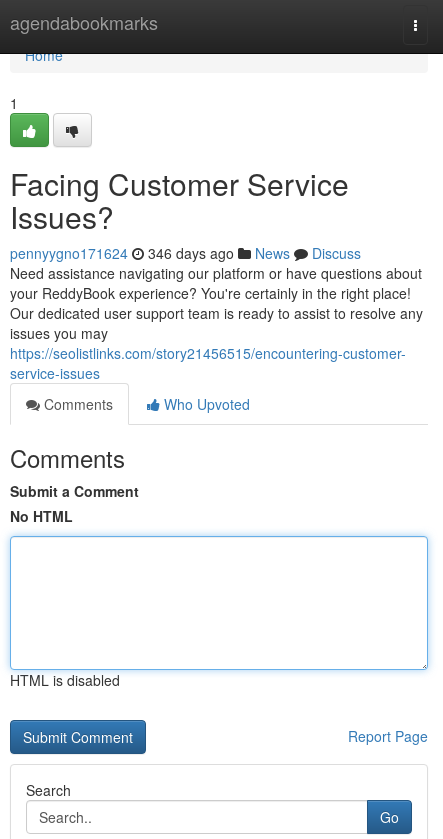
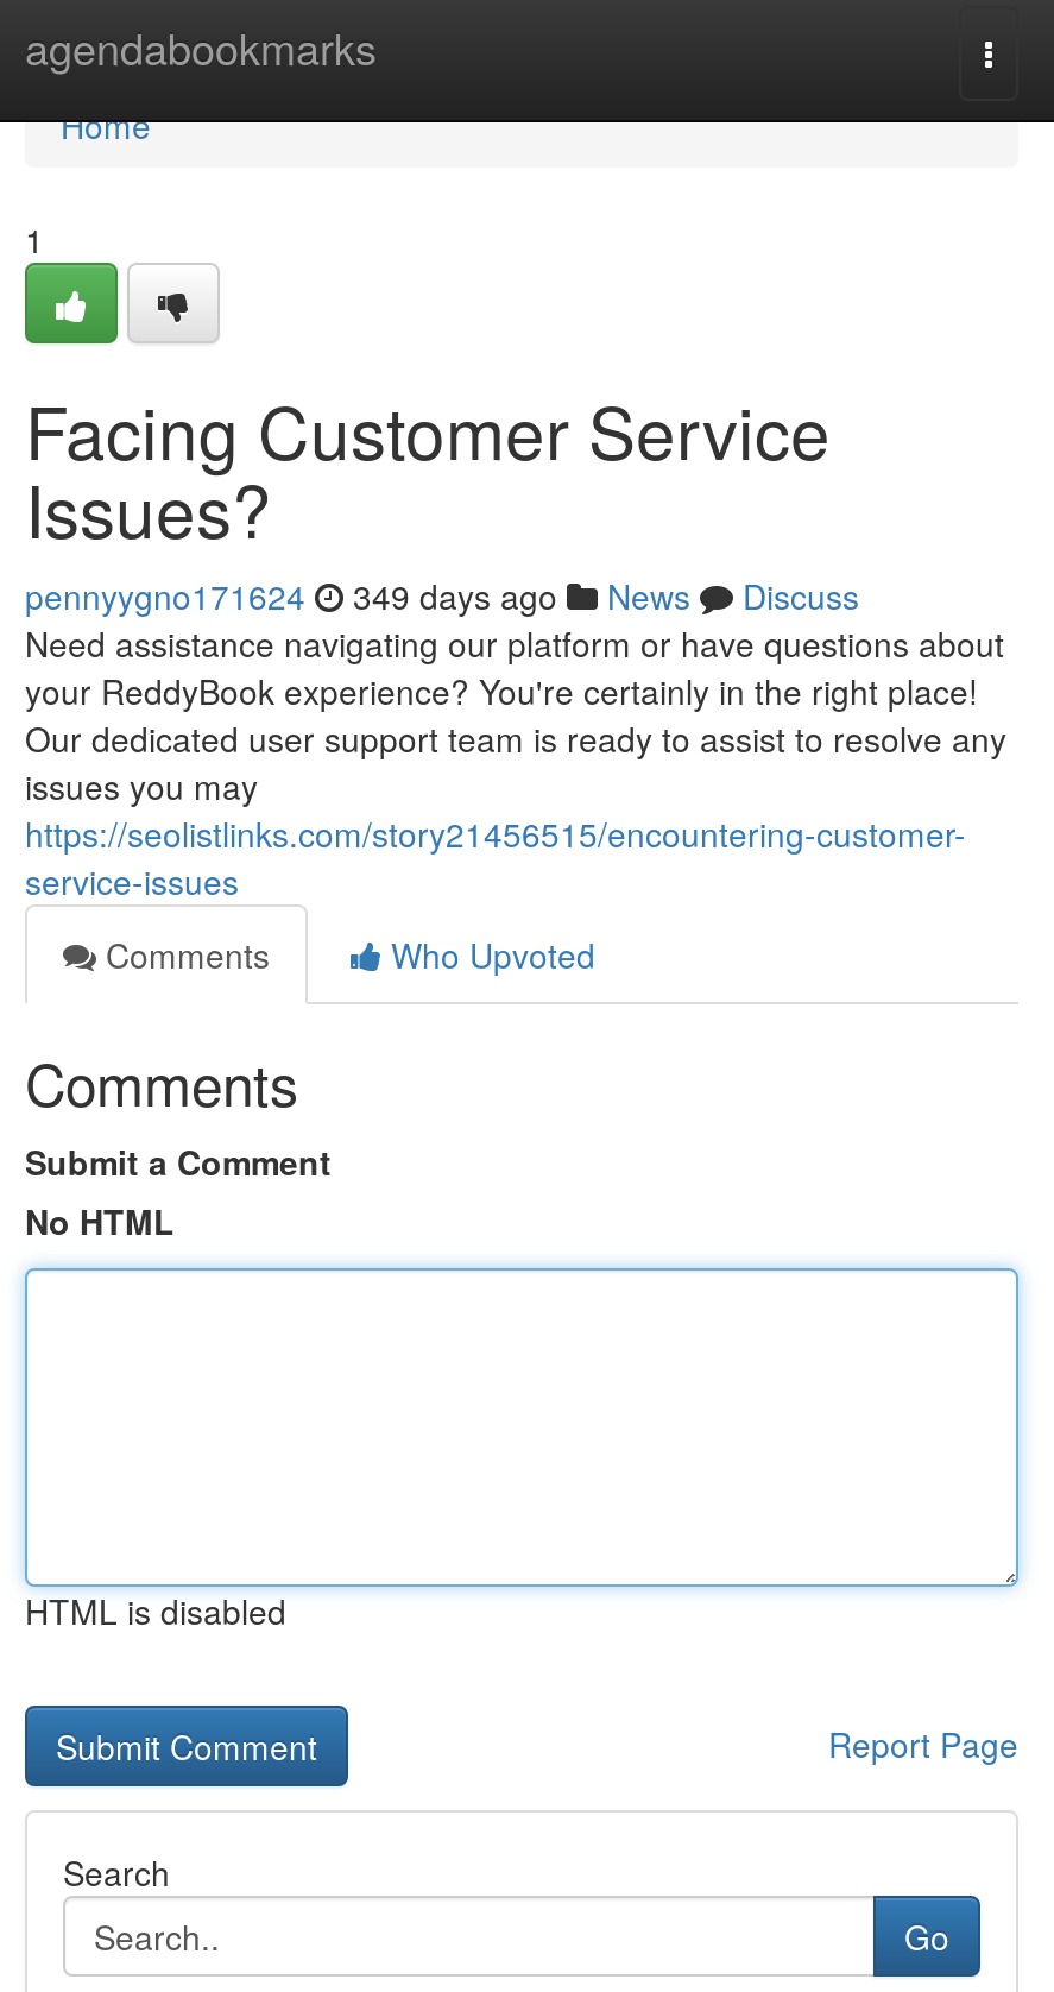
[10,243,361,263] pennyygno171624 346 days ago News Discuss -> [25,572,859,619] pennyygno171624 349 days ago News Discuss

